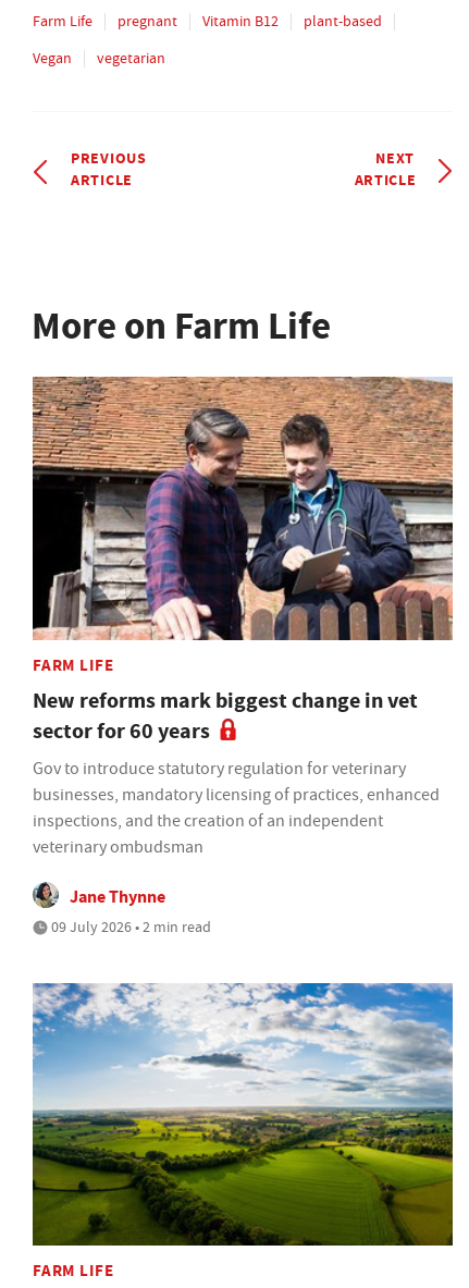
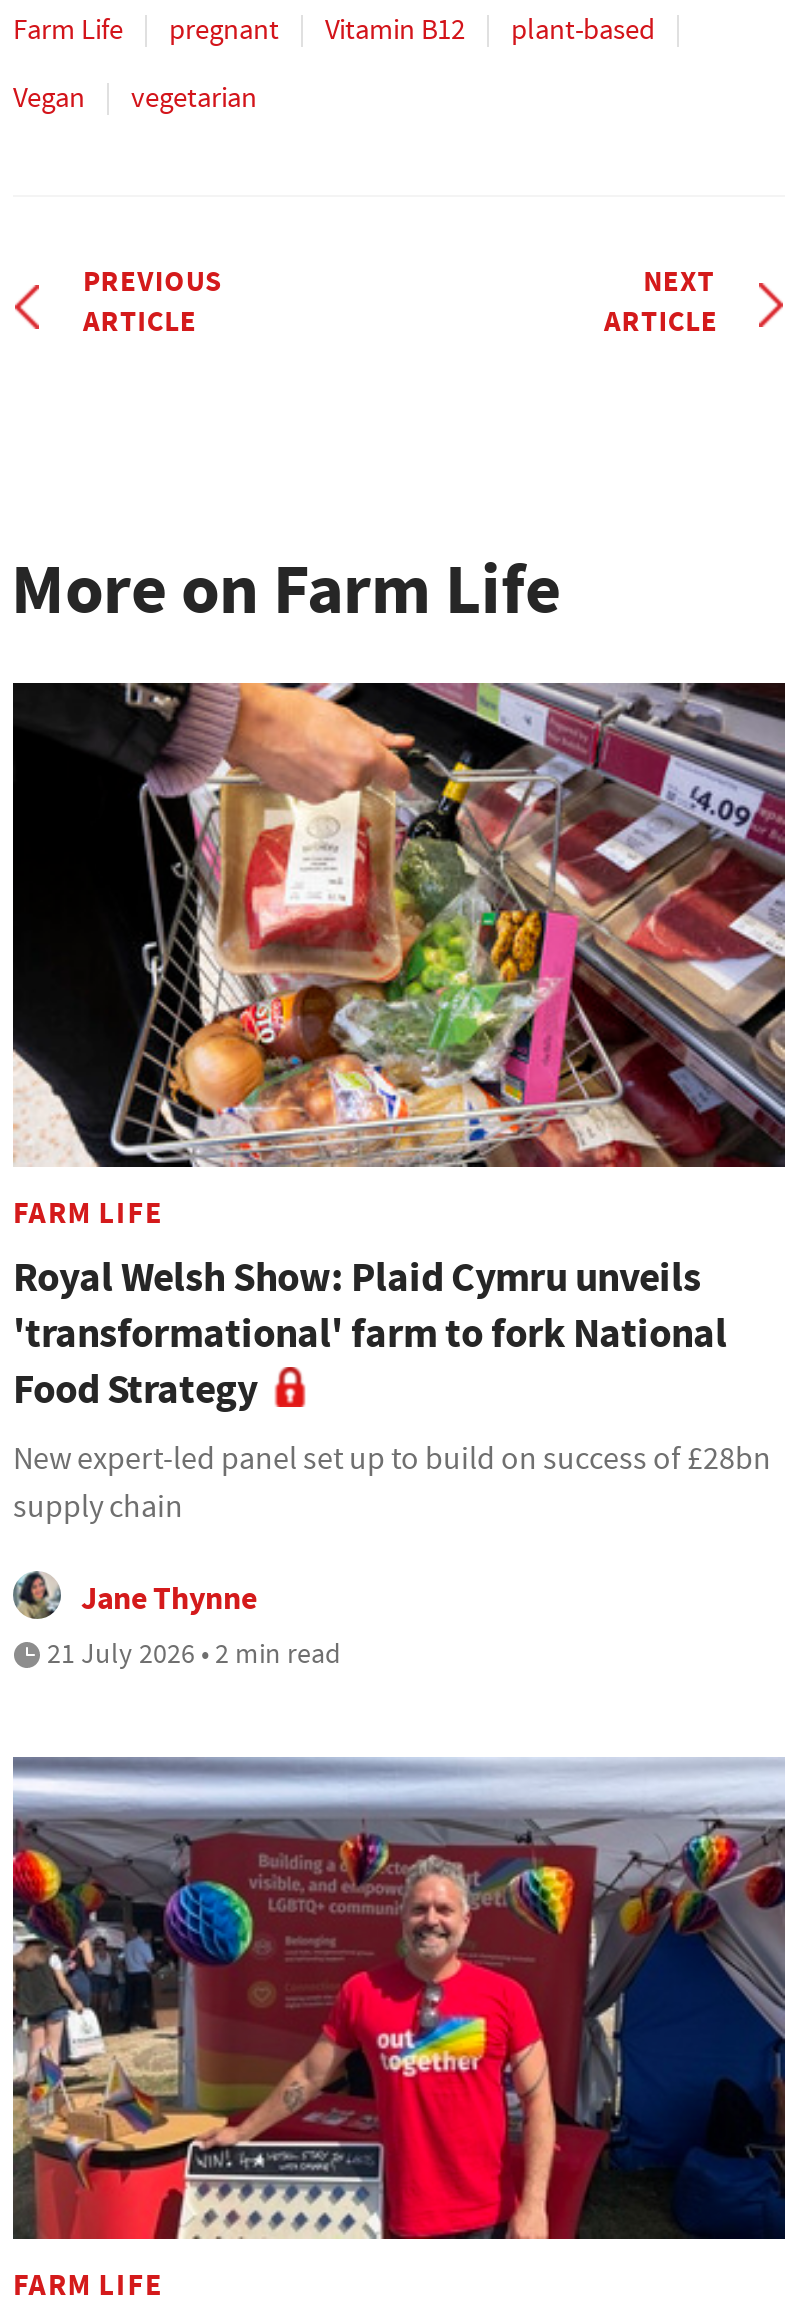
[32,376,454,641] [image] -> [11,681,787,1169] [image]
[33,685,440,858] New reforms mark biggest change in vet | sector for 60 years | Gov to introduce statutory regulation for veterinary | businesses, mandatory licensing of practices, enhanced | inspections, and the creation of an independent | veterinary ombudsman -> [13,1250,771,1526] Royal Welsh Show: Plaid Cymru unveils | 'transformational' farm to fork National | Food Strategy | New expert-led panel set up to build on success of £28bn | supply chain
[48,916,211,936] 09 July 2026 • 2 min read -> [41,1634,341,1670] 21 July 2026 • 2 min read
[32,982,454,1247] [image] -> [11,1757,787,2241] [image]

